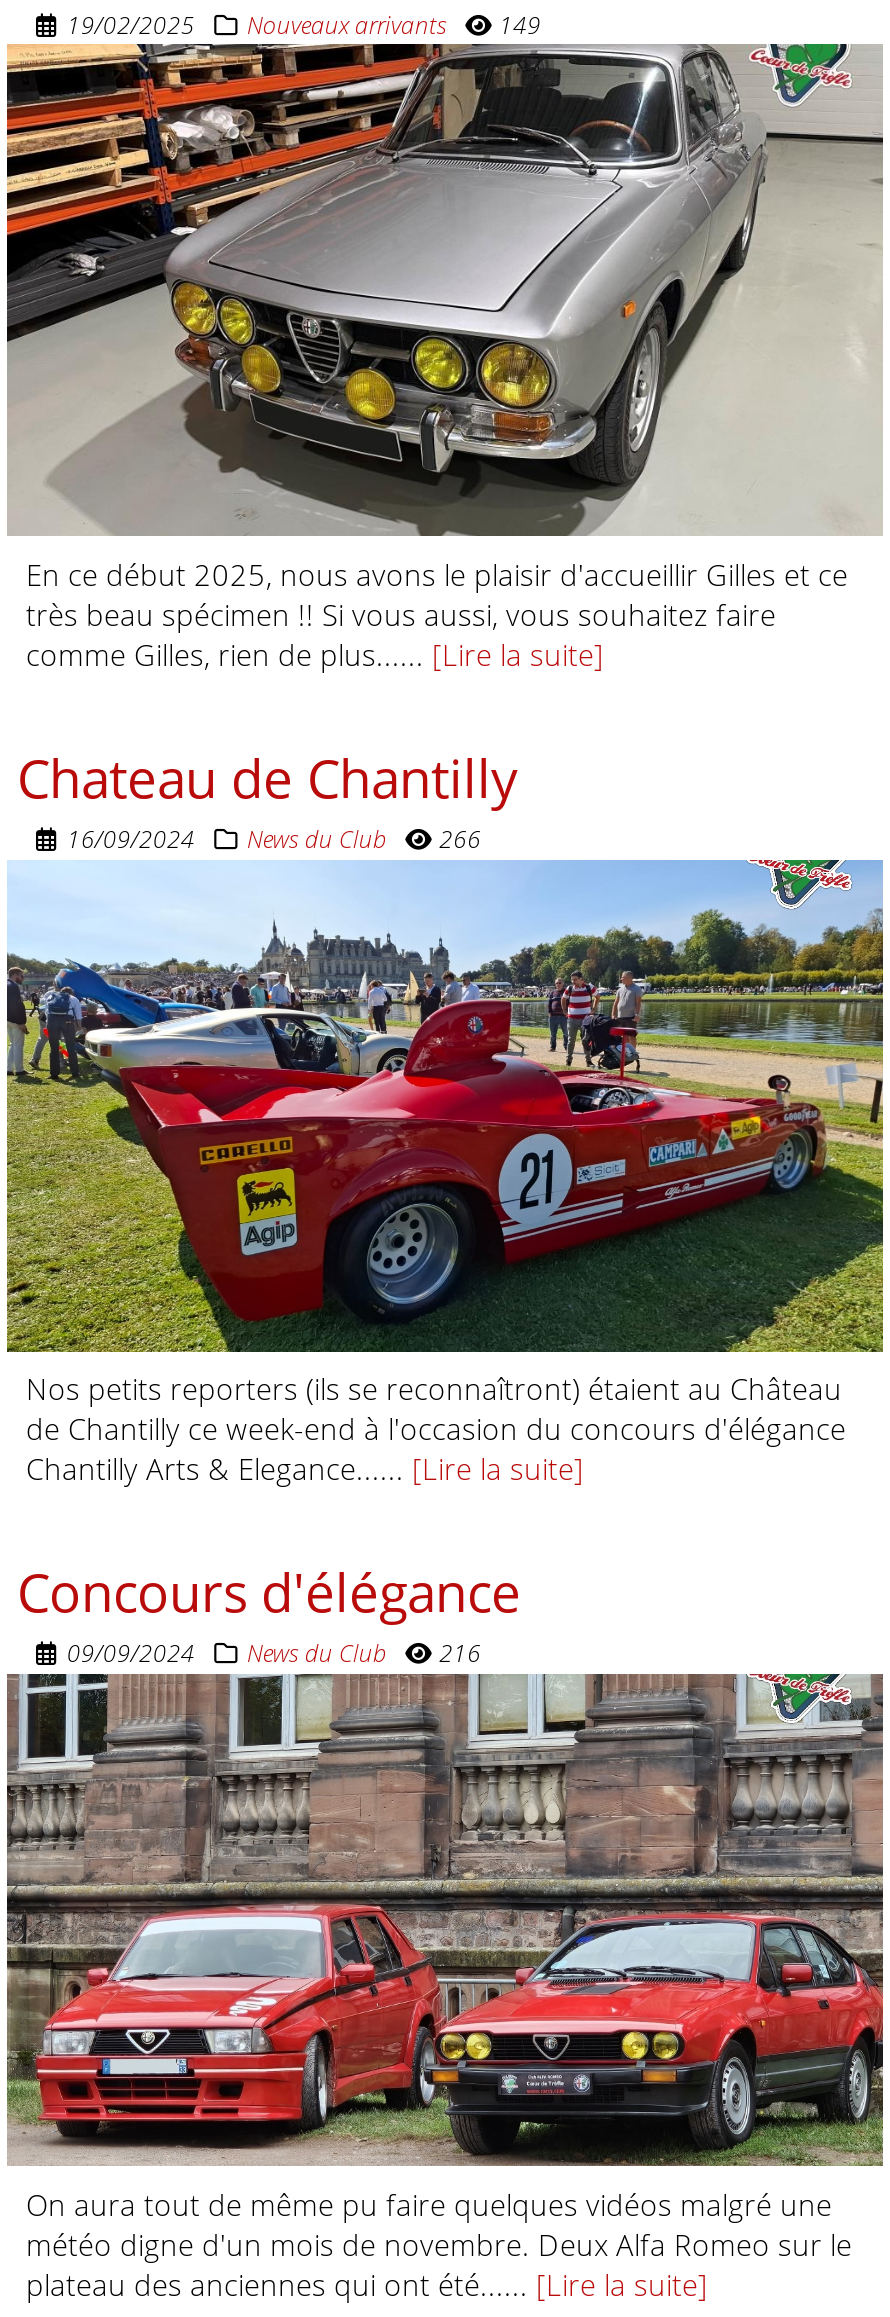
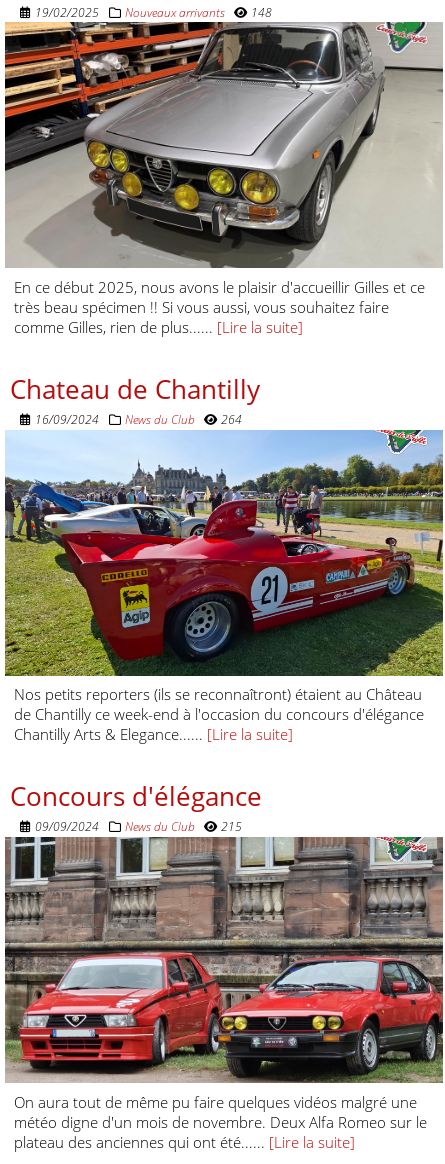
[67,7,541,39] 19/02/2025 Nouveaux arrivants 149 -> [35,4,272,20] 19/02/2025 Nouveaux arrivants 148
[67,822,481,854] 16/09/2024 News du Club 266 -> [35,411,242,427] 16/09/2024 News du Club 264
[67,1637,481,1669] 09/09/2024 News du Club 216 -> [35,818,242,834] 09/09/2024 News du Club 215

